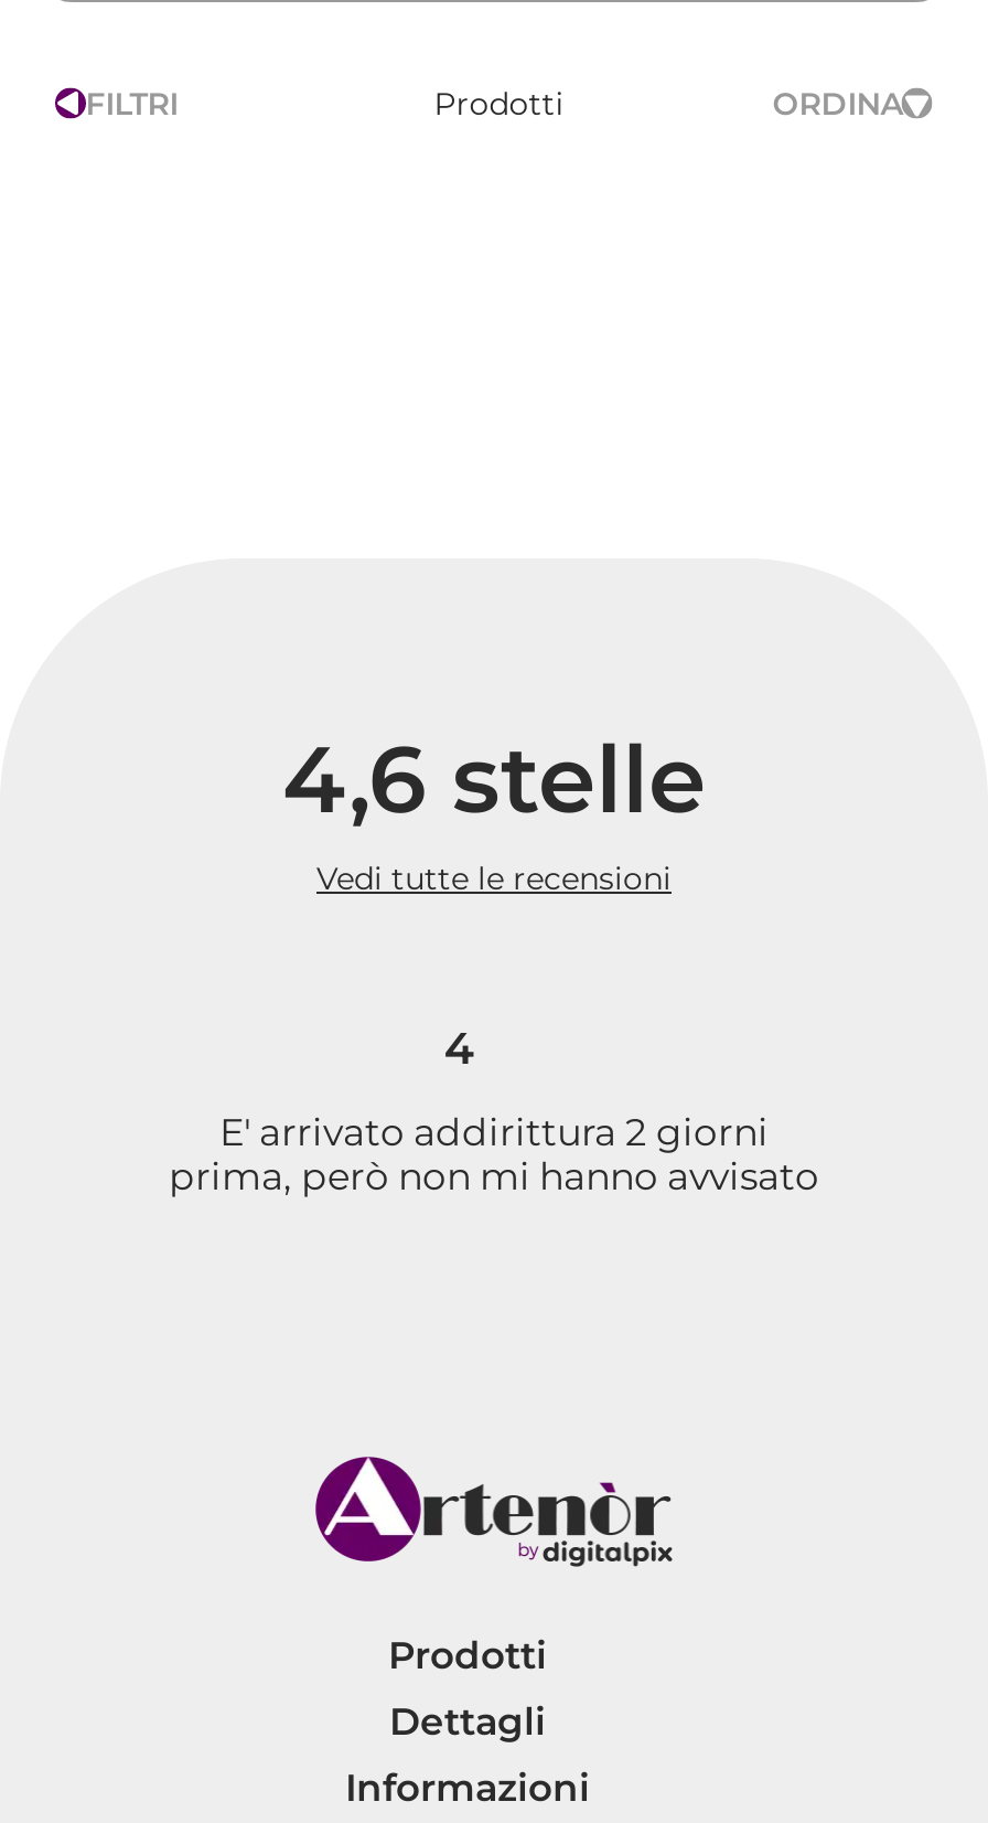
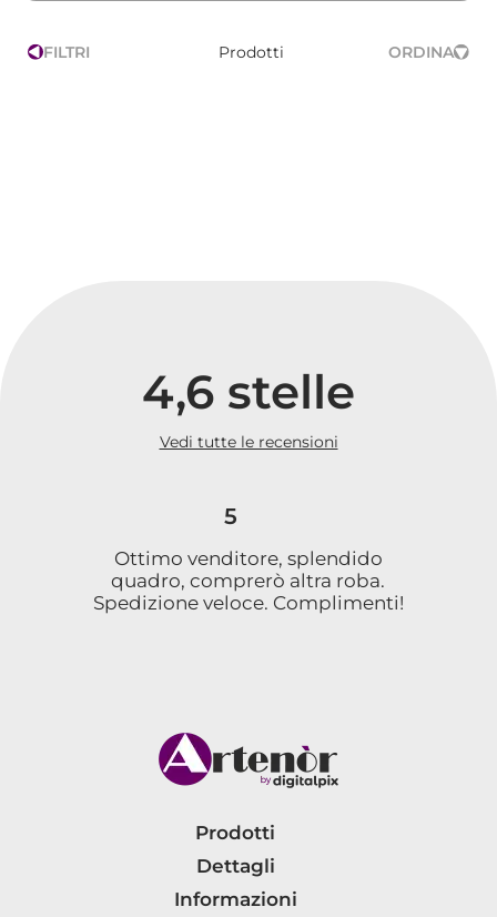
[444,1019,475,1074] 4 -> [225,501,238,529] 5
[169,1111,819,1199] E' arrivato addirittura 2 giorni | prima, però non mi hanno avvisato -> [93,548,404,614] Ottimo venditore, splendido | quadro, comprerò altra roba. | Spedizione veloce. Complimenti!

